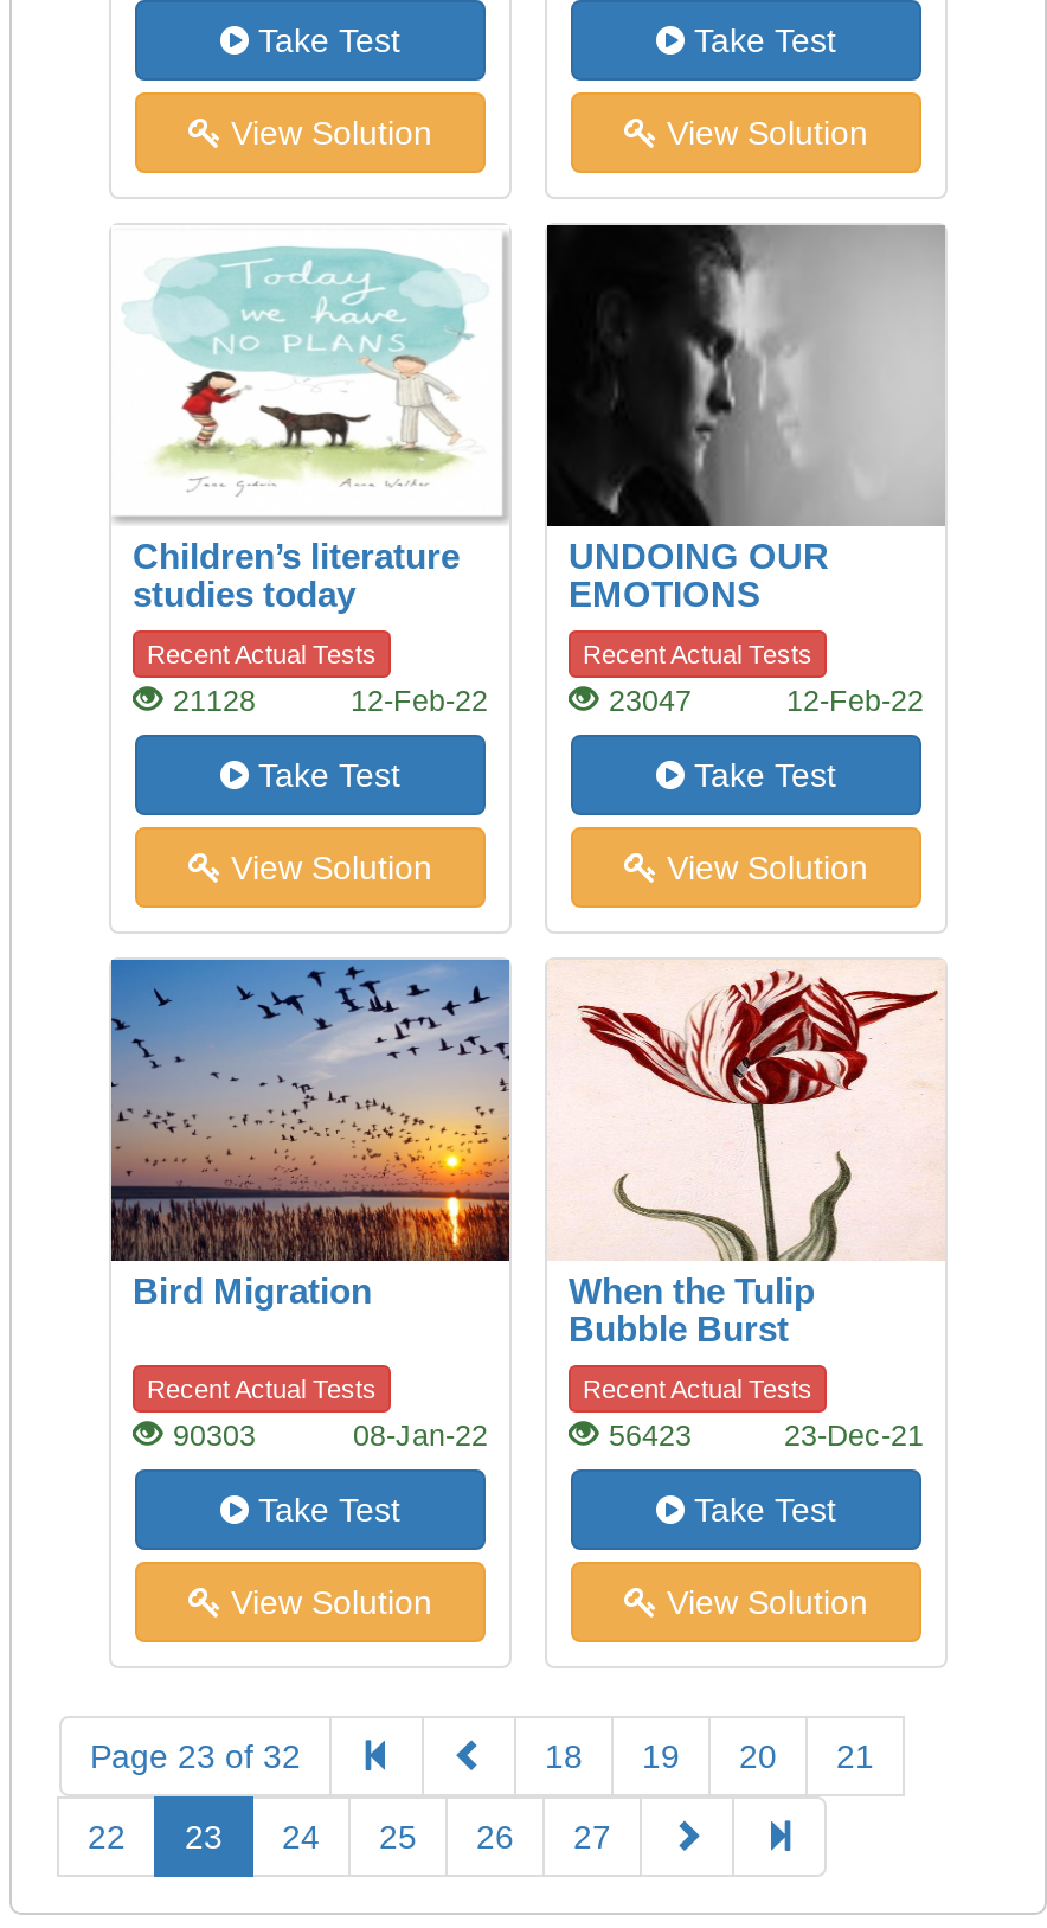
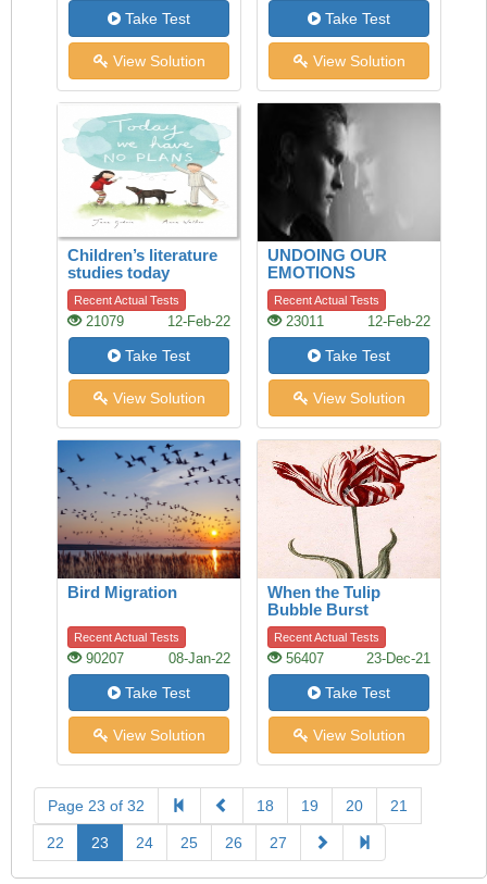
[163,685,256,718] 21128 -> [82,314,124,329] 21079
[599,685,692,718] 23047 -> [282,314,324,329] 23011
[163,1420,256,1453] 90303 -> [82,651,124,667] 90207
[599,1420,692,1453] 56423 -> [282,651,324,667] 56407

